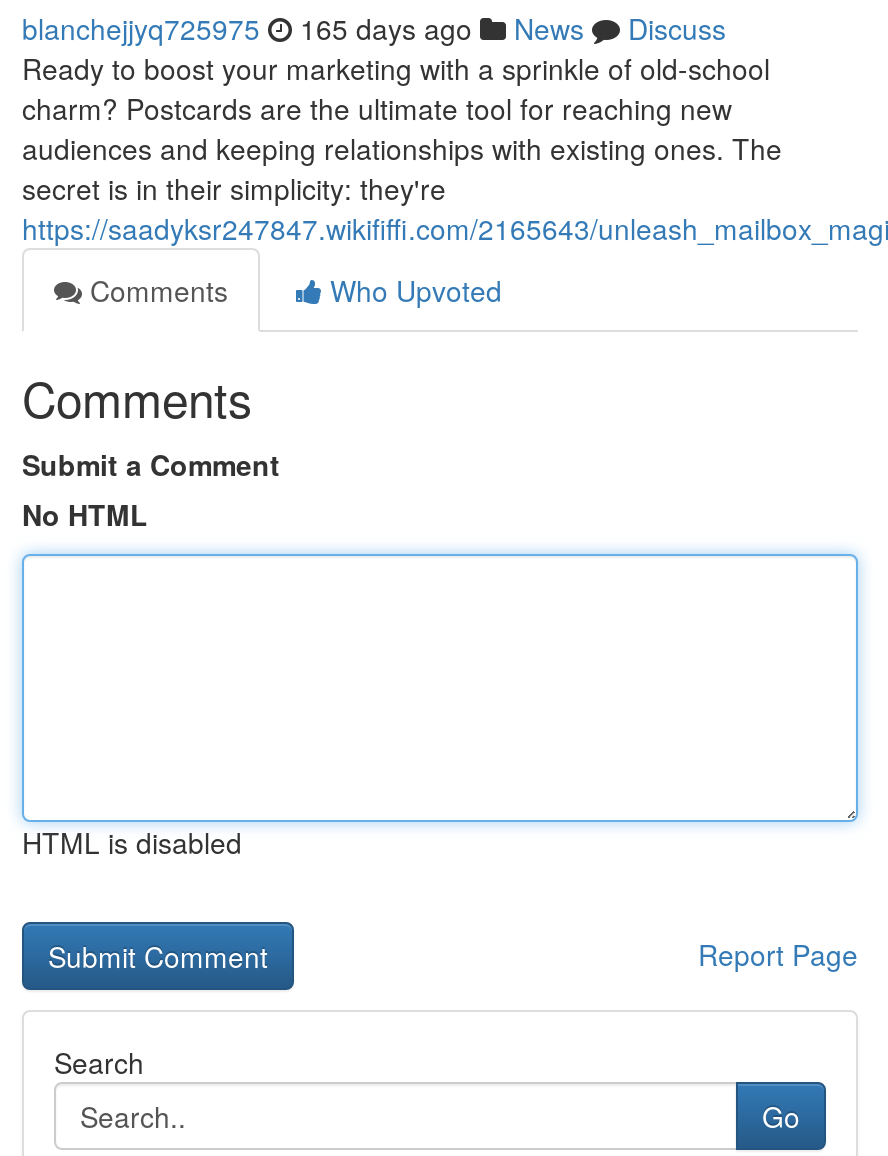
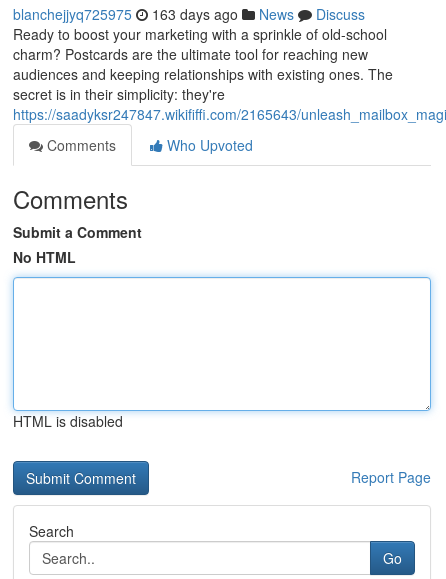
[22,8,726,48] blanchejjyq725975 165 days ago News Discuss -> [13,4,365,24] blanchejjyq725975 163 days ago News Discuss

